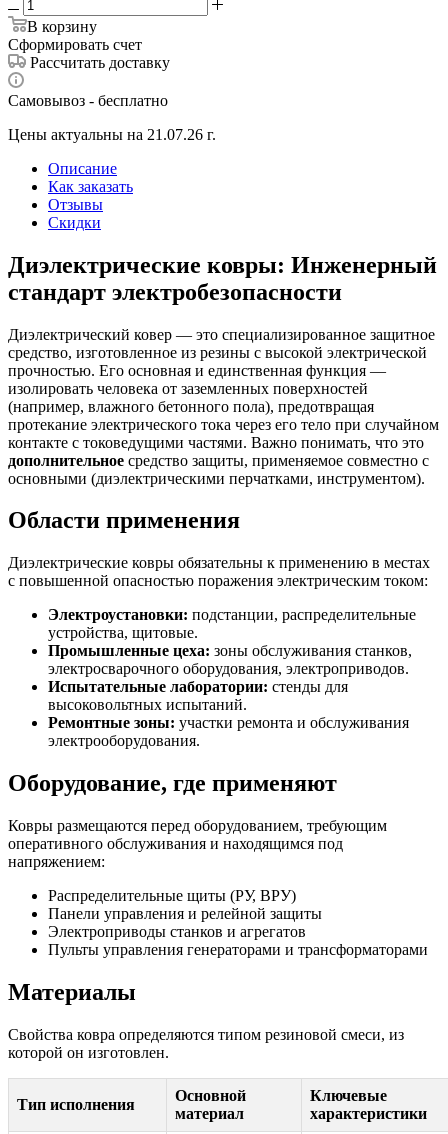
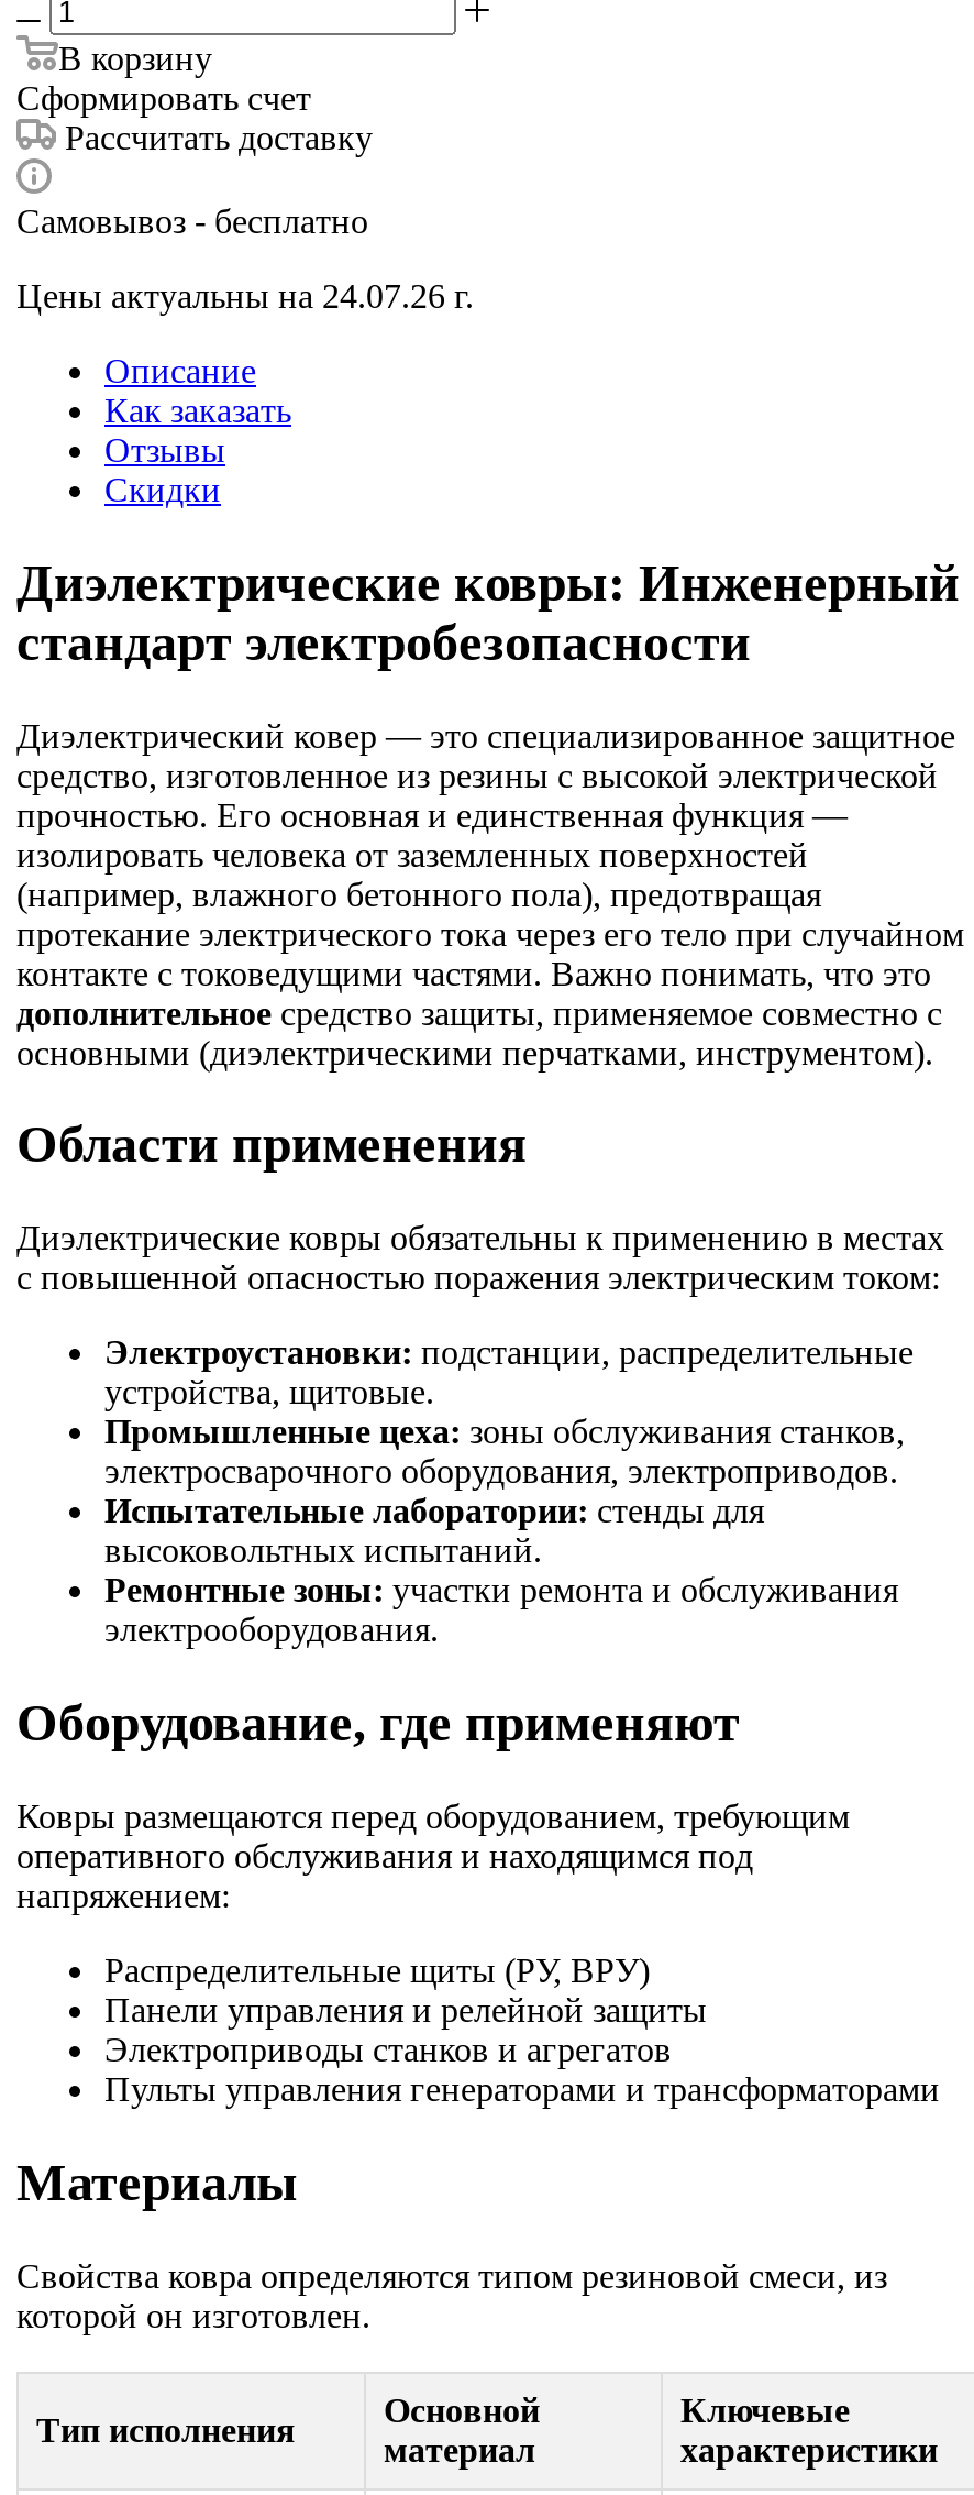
[8,126,216,143] Цены актуальны на 21.07.26 г. -> [16,277,474,314] Цены актуальны на 24.07.26 г.

